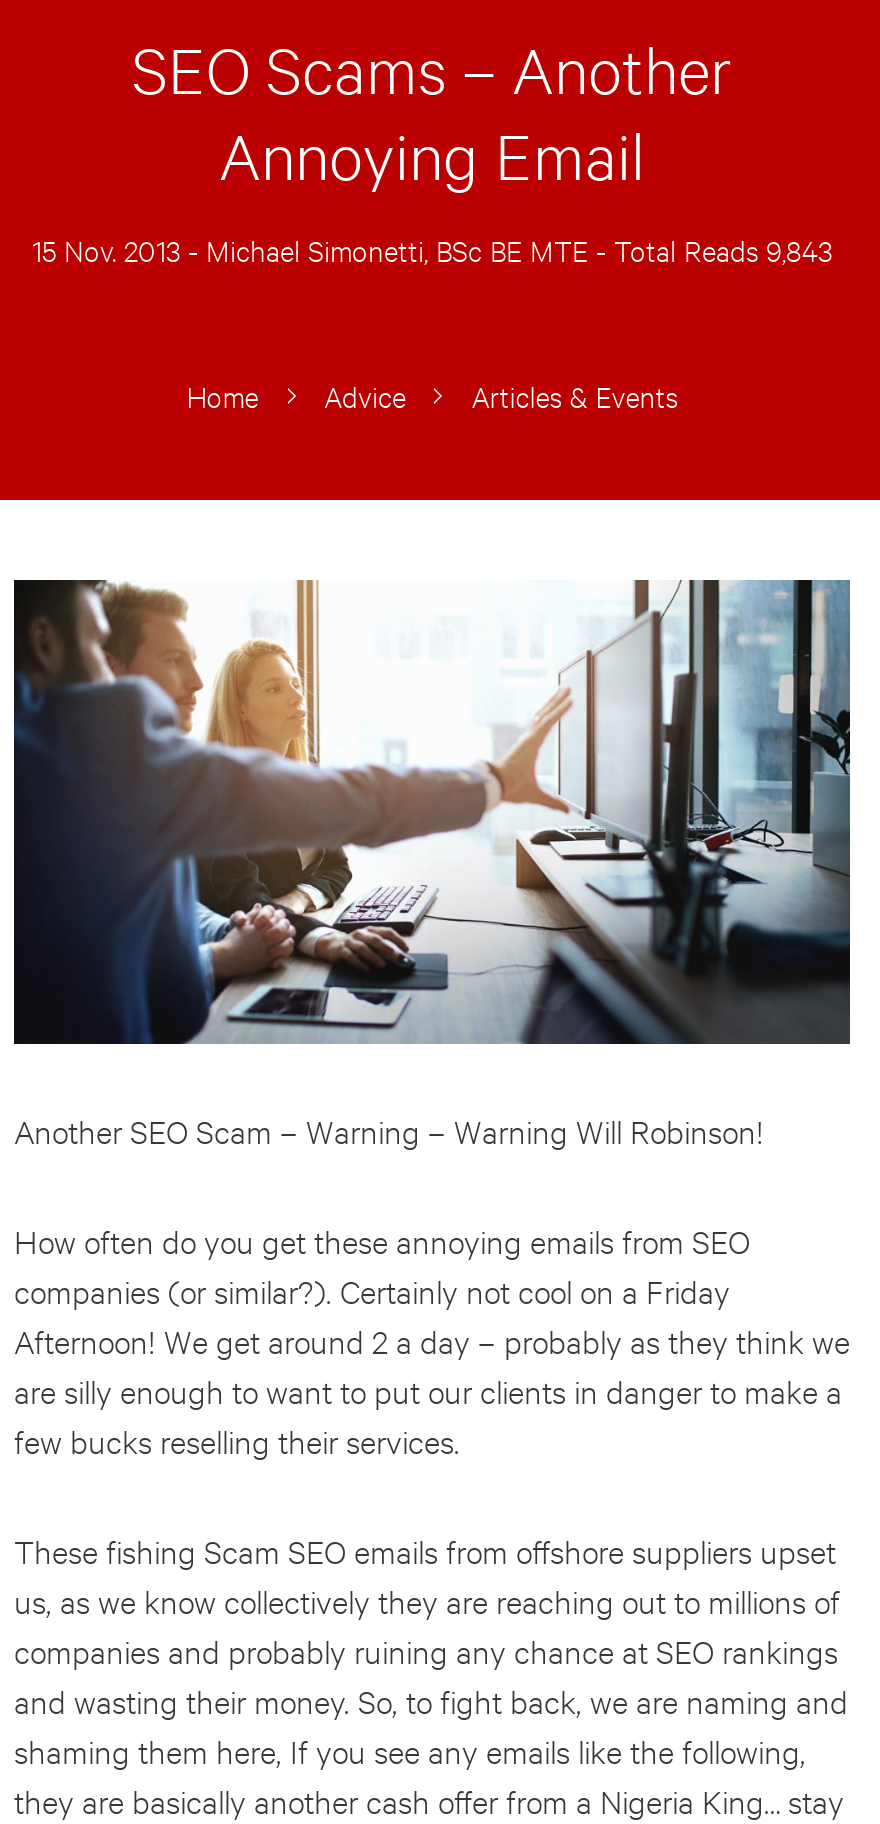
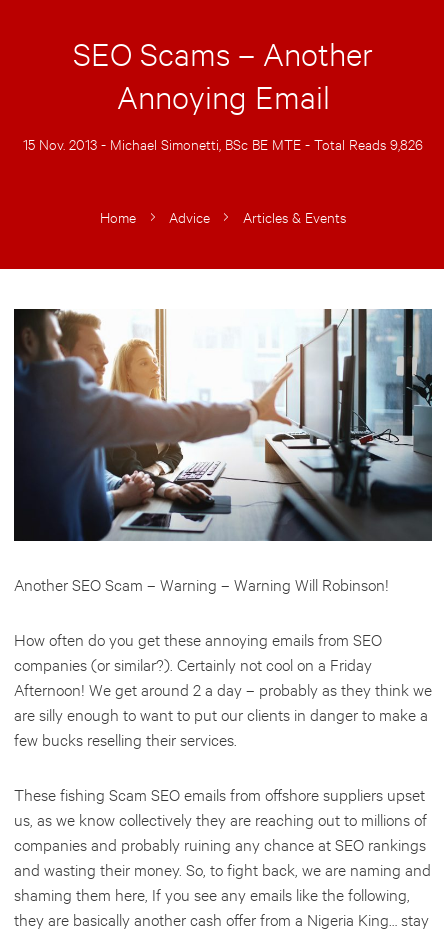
[32,230,832,268] 15 Nov. 2013 - Michael Simonetti, BSc BE MTE - Total Reads 9,843 -> [23,134,423,153] 15 Nov. 2013 - Michael Simonetti, BSc BE MTE - Total Reads 9,826

